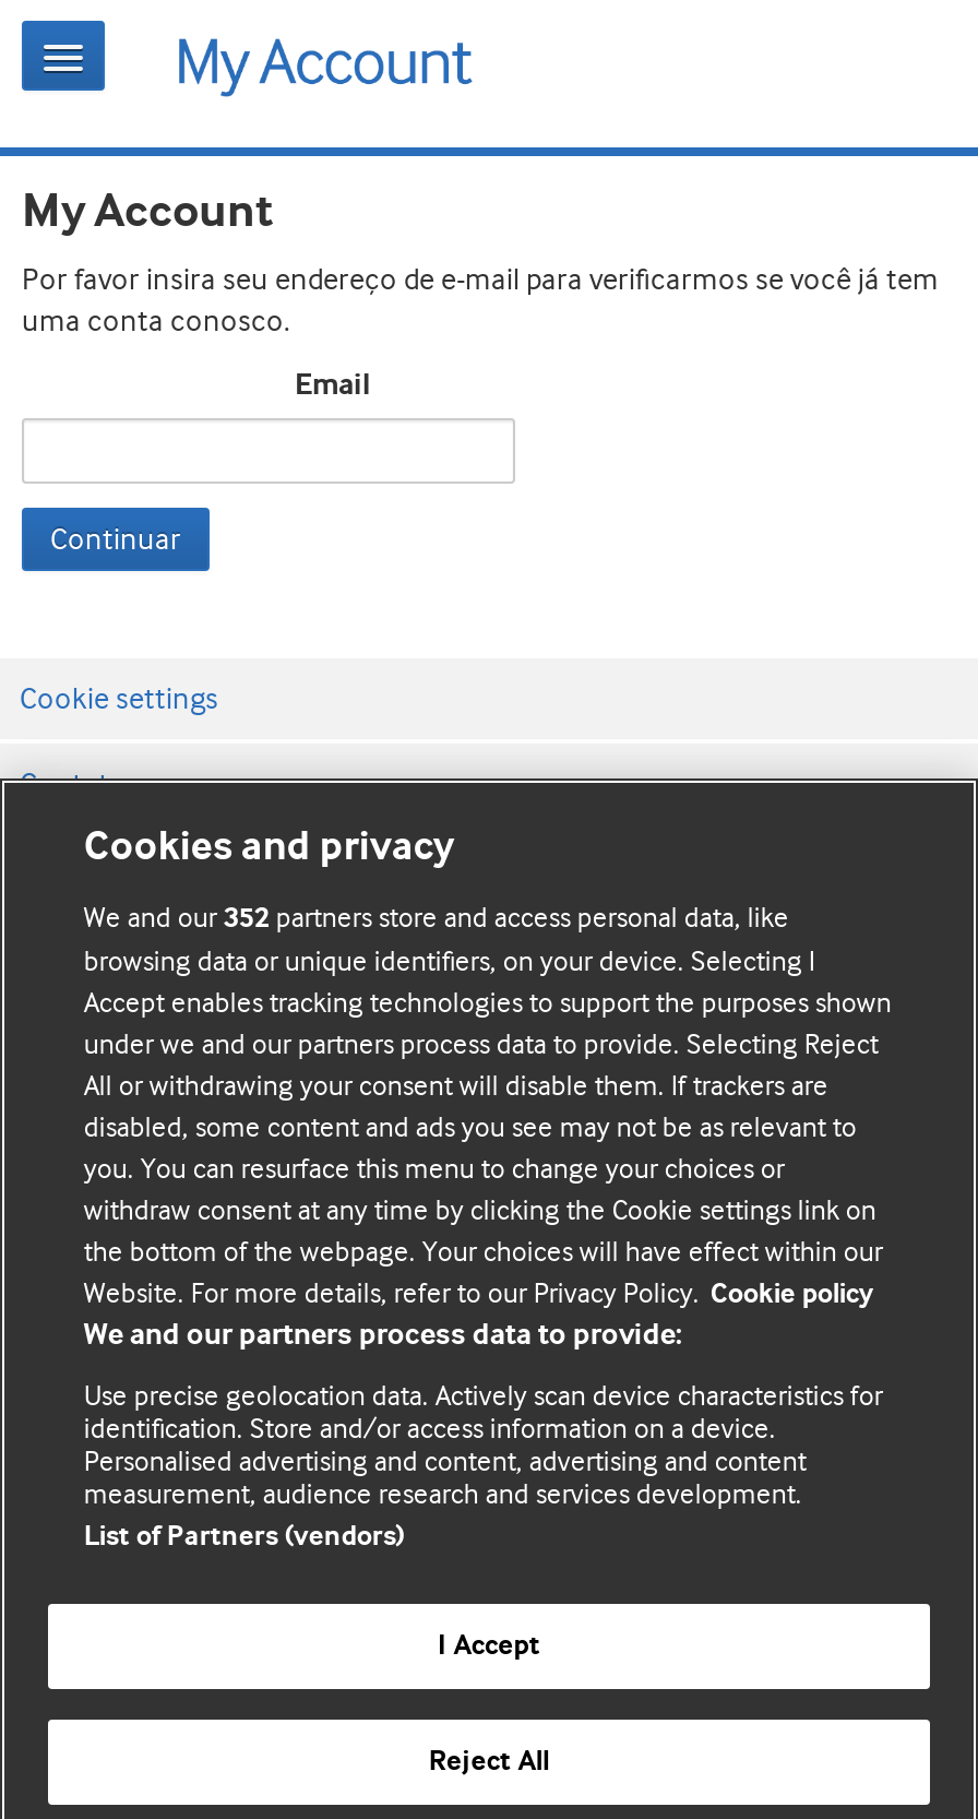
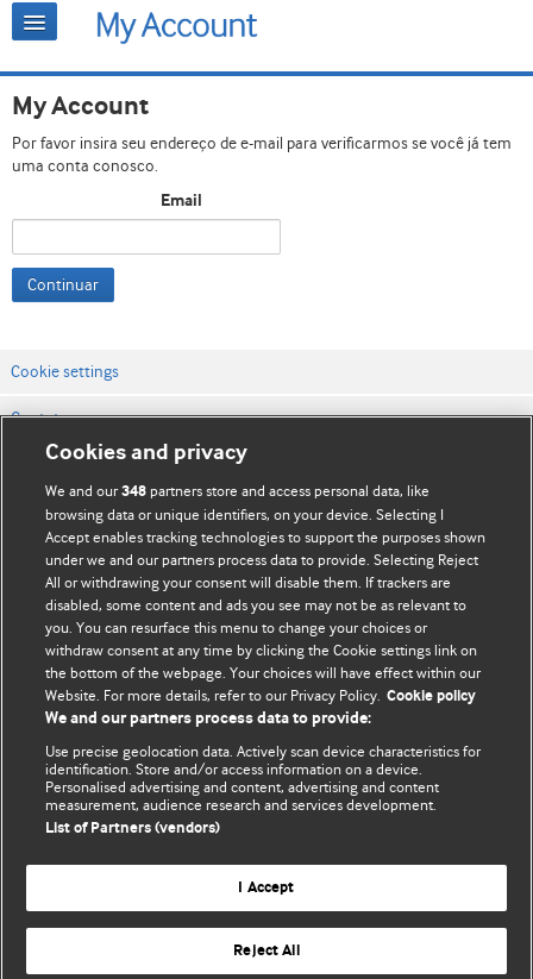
[84,901,789,936] We and our 352 partners store and access personal data, like -> [46,482,430,501] We and our 348 partners store and access personal data, like

